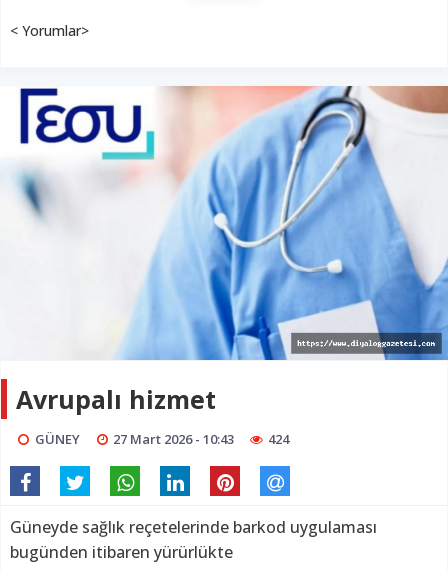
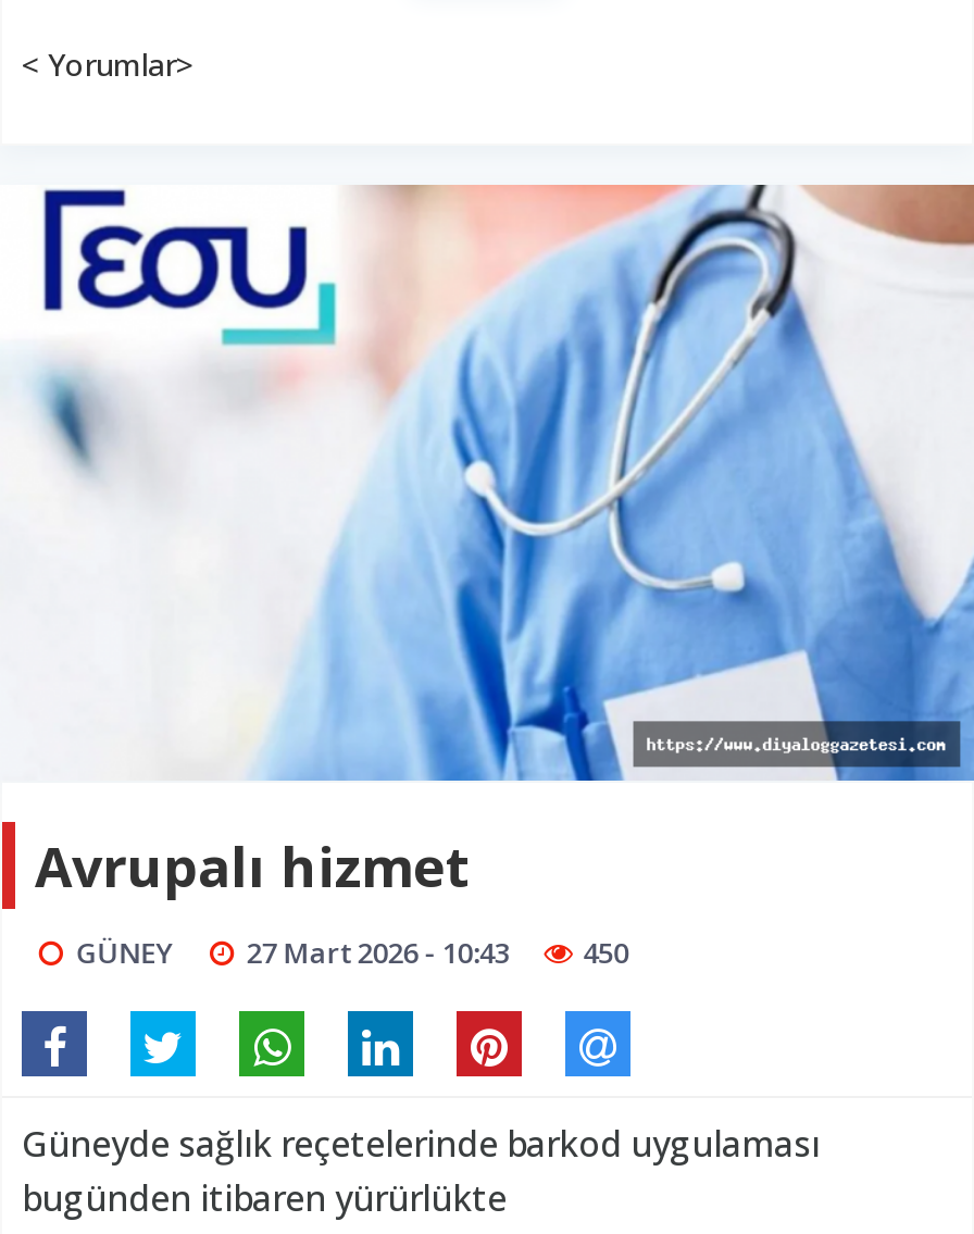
[35,430,289,448] GÜNEY 27 Mart 2026 - 10:43 424 -> [75,932,629,971] GÜNEY 27 Mart 2026 - 10:43 450

